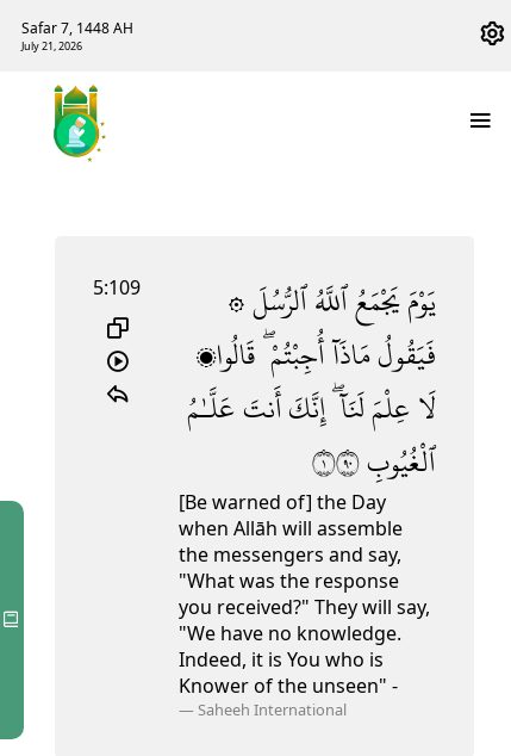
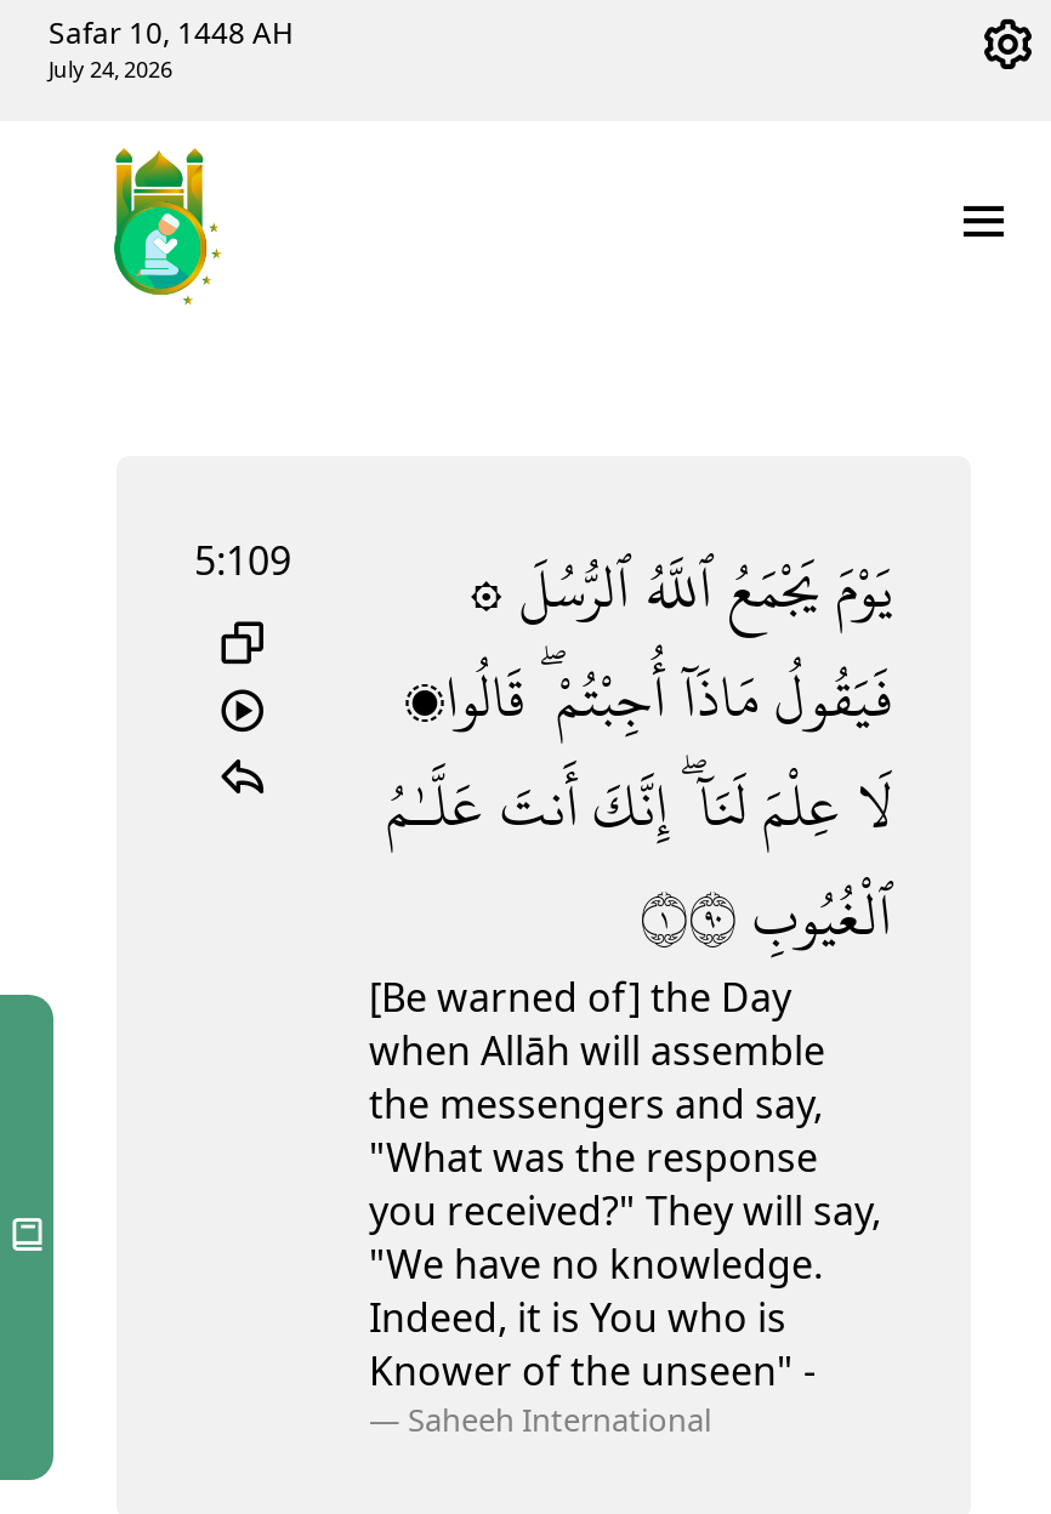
[21,18,133,38] Safar 7, 1448 AH -> [49,12,294,53] Safar 10, 1448 AH
[21,38,82,54] July 21, 2026 -> [49,53,172,85] July 24, 2026

